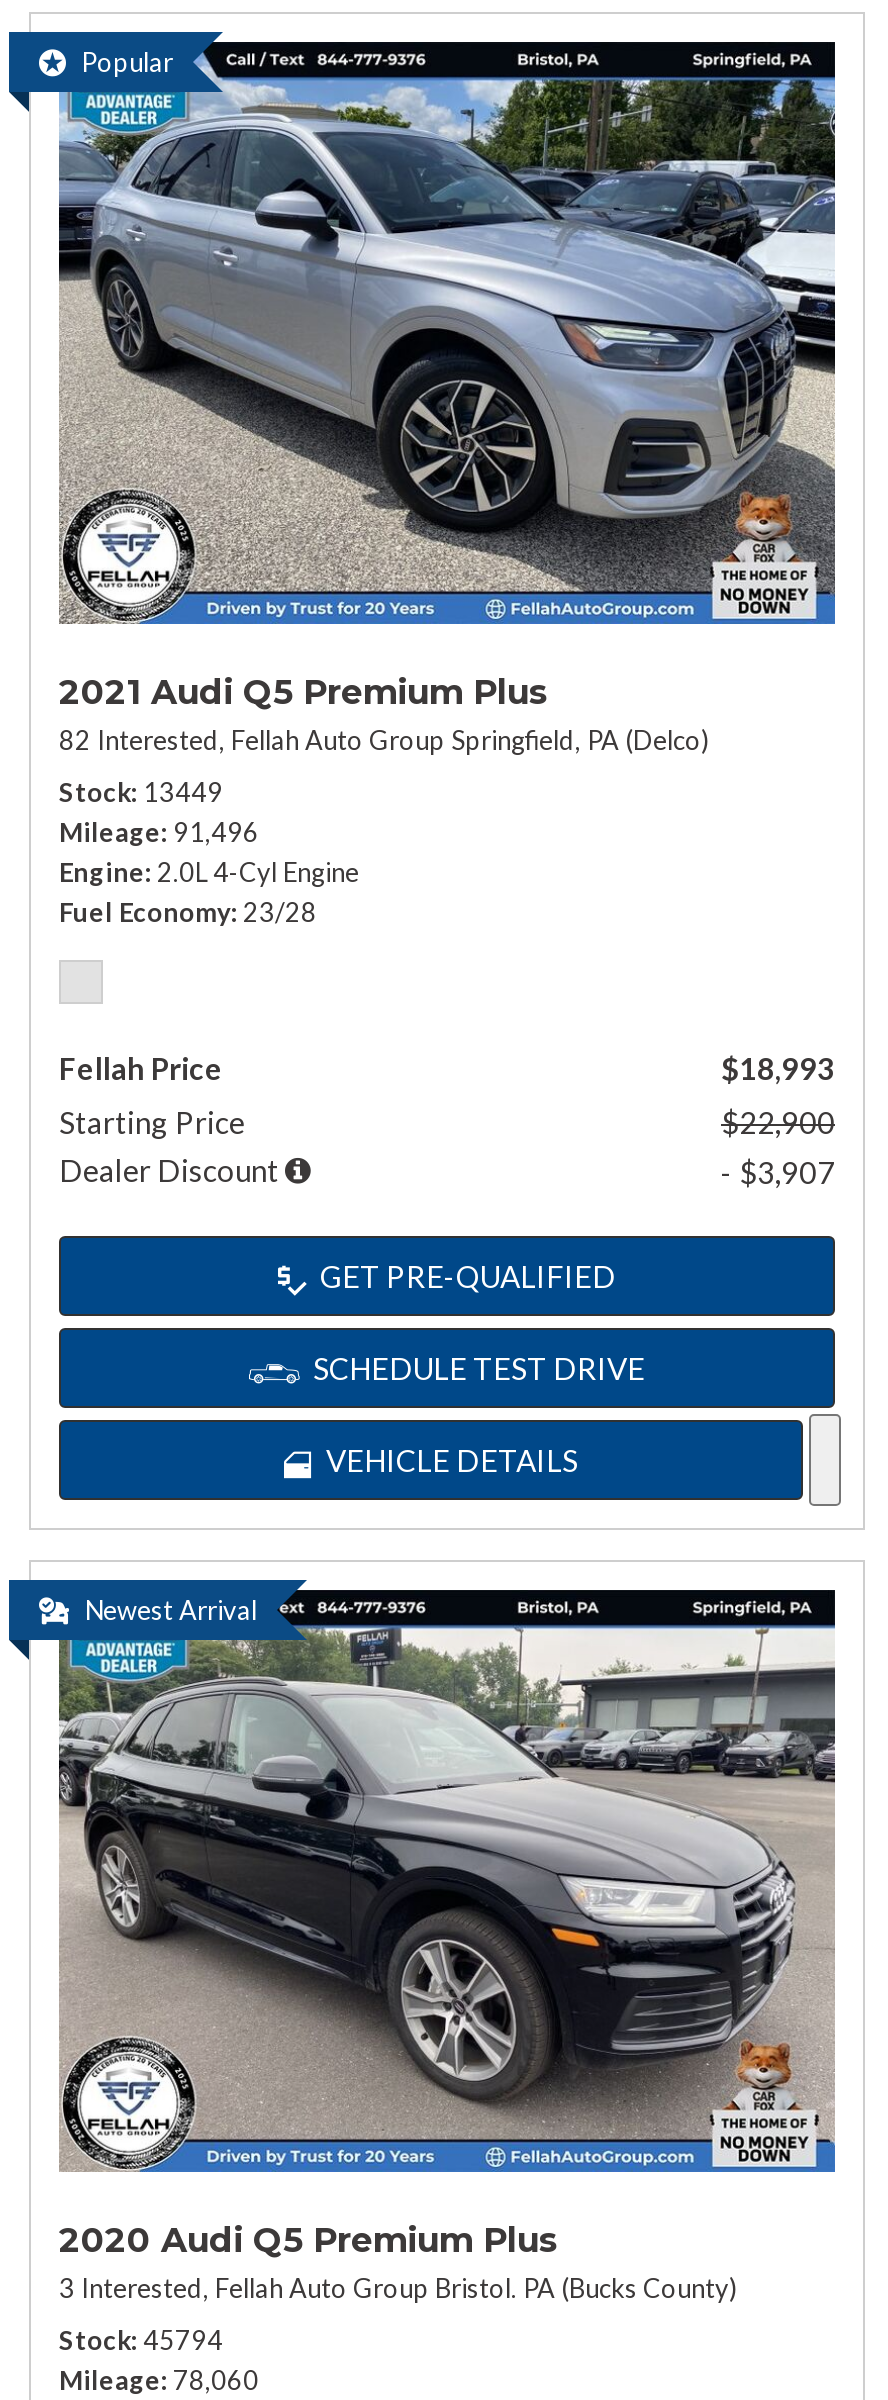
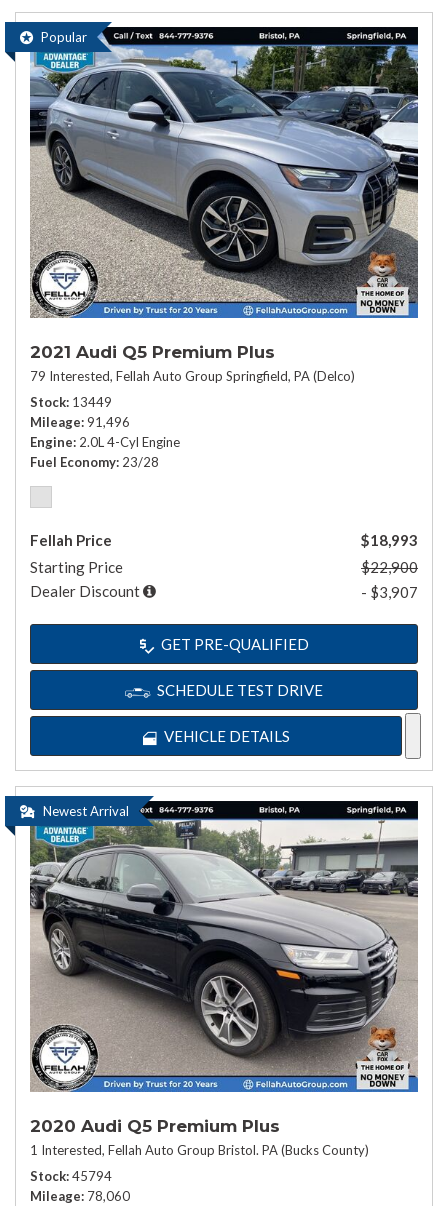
[59,724,709,756] 82 Interested, Fellah Auto Group Springfield, PA (Delco) -> [30,368,355,384] 79 Interested, Fellah Auto Group Springfield, PA (Delco)
[59,2272,737,2304] 3 Interested, Fellah Auto Group Bristol. PA (Bucks County) -> [30,1142,369,1158] 1 Interested, Fellah Auto Group Bristol. PA (Bucks County)

